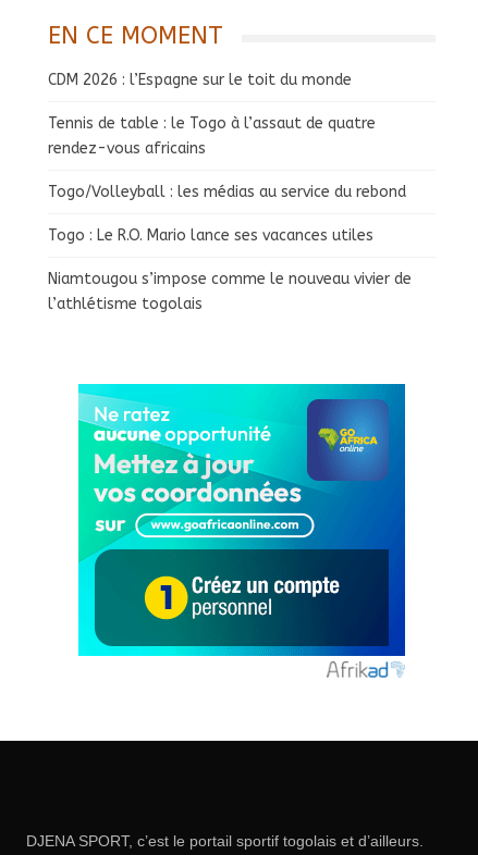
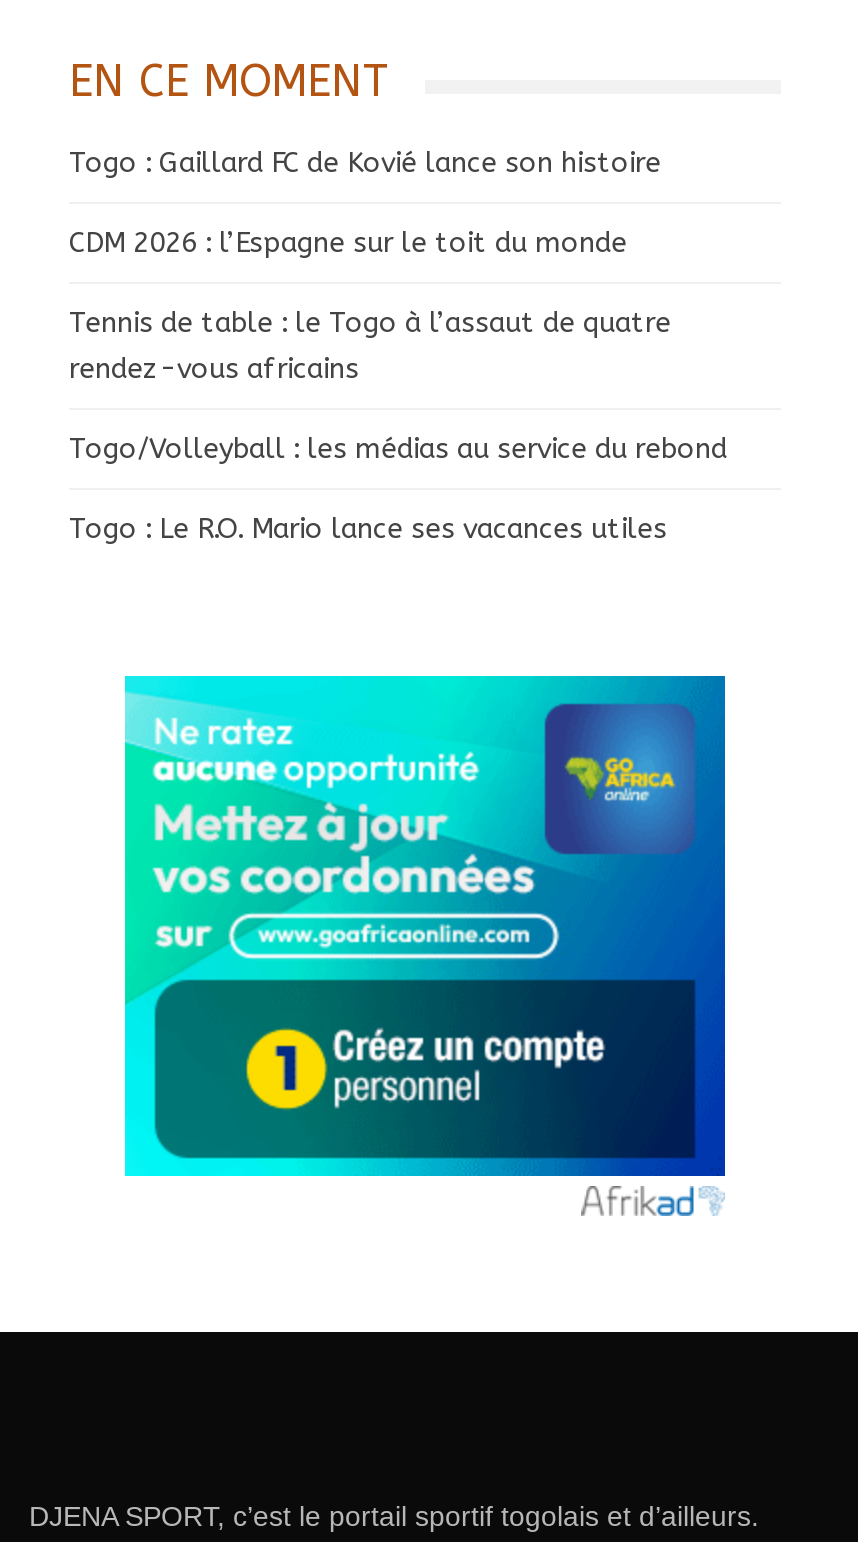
none -> [69,145,661,179] Togo : Gaillard FC de Kovié lance son histoire
moved [48,70,406,244] -> [69,225,727,545]: CDM 2026 : l’Espagne sur le toit du monde | Tennis de table : le Togo à l’assaut de quatre | rendez-vous africains | Togo/Volleyball : les médias au service du rebond | Togo : Le R.O. Mario lance ses vacances utiles
[48,269,412,313] Niamtougou s’impose comme le nouveau vivier de | l’athlétisme togolais -> none

